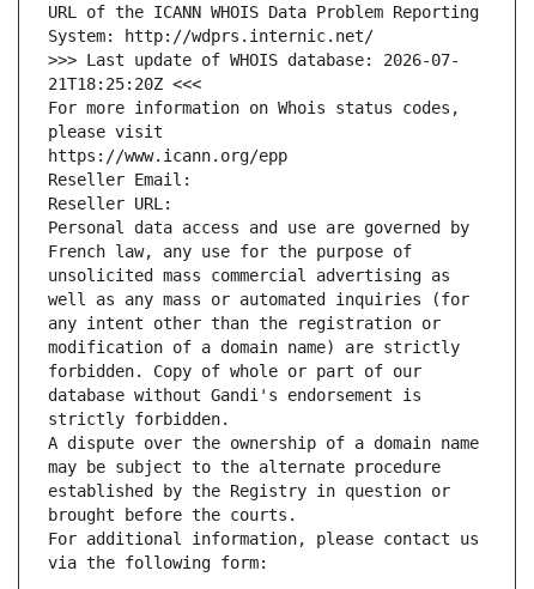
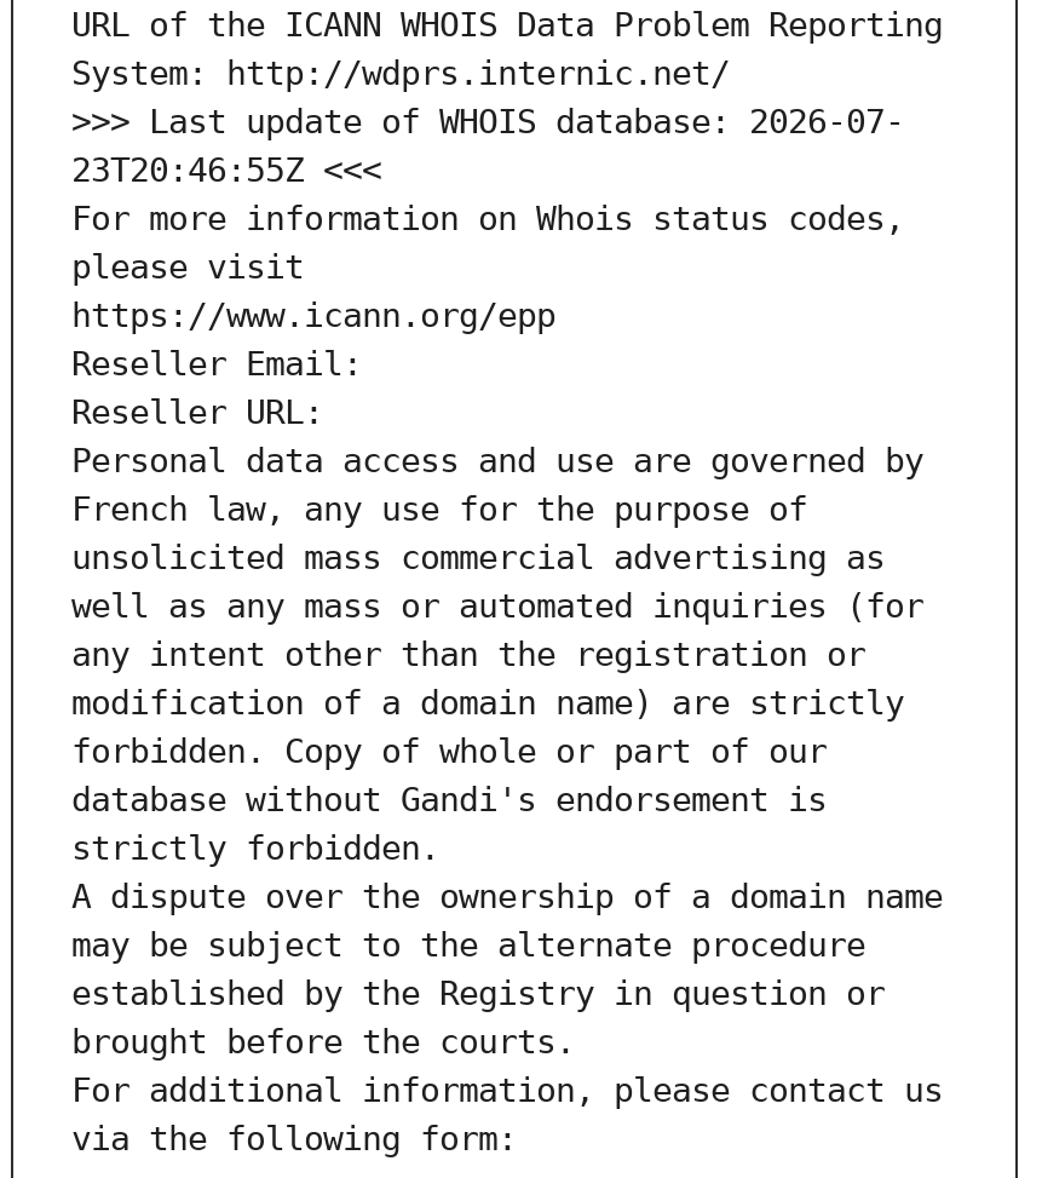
[48,75,201,94] 21T18:25:20Z <<< -> [71,151,381,190] 23T20:46:55Z <<<

